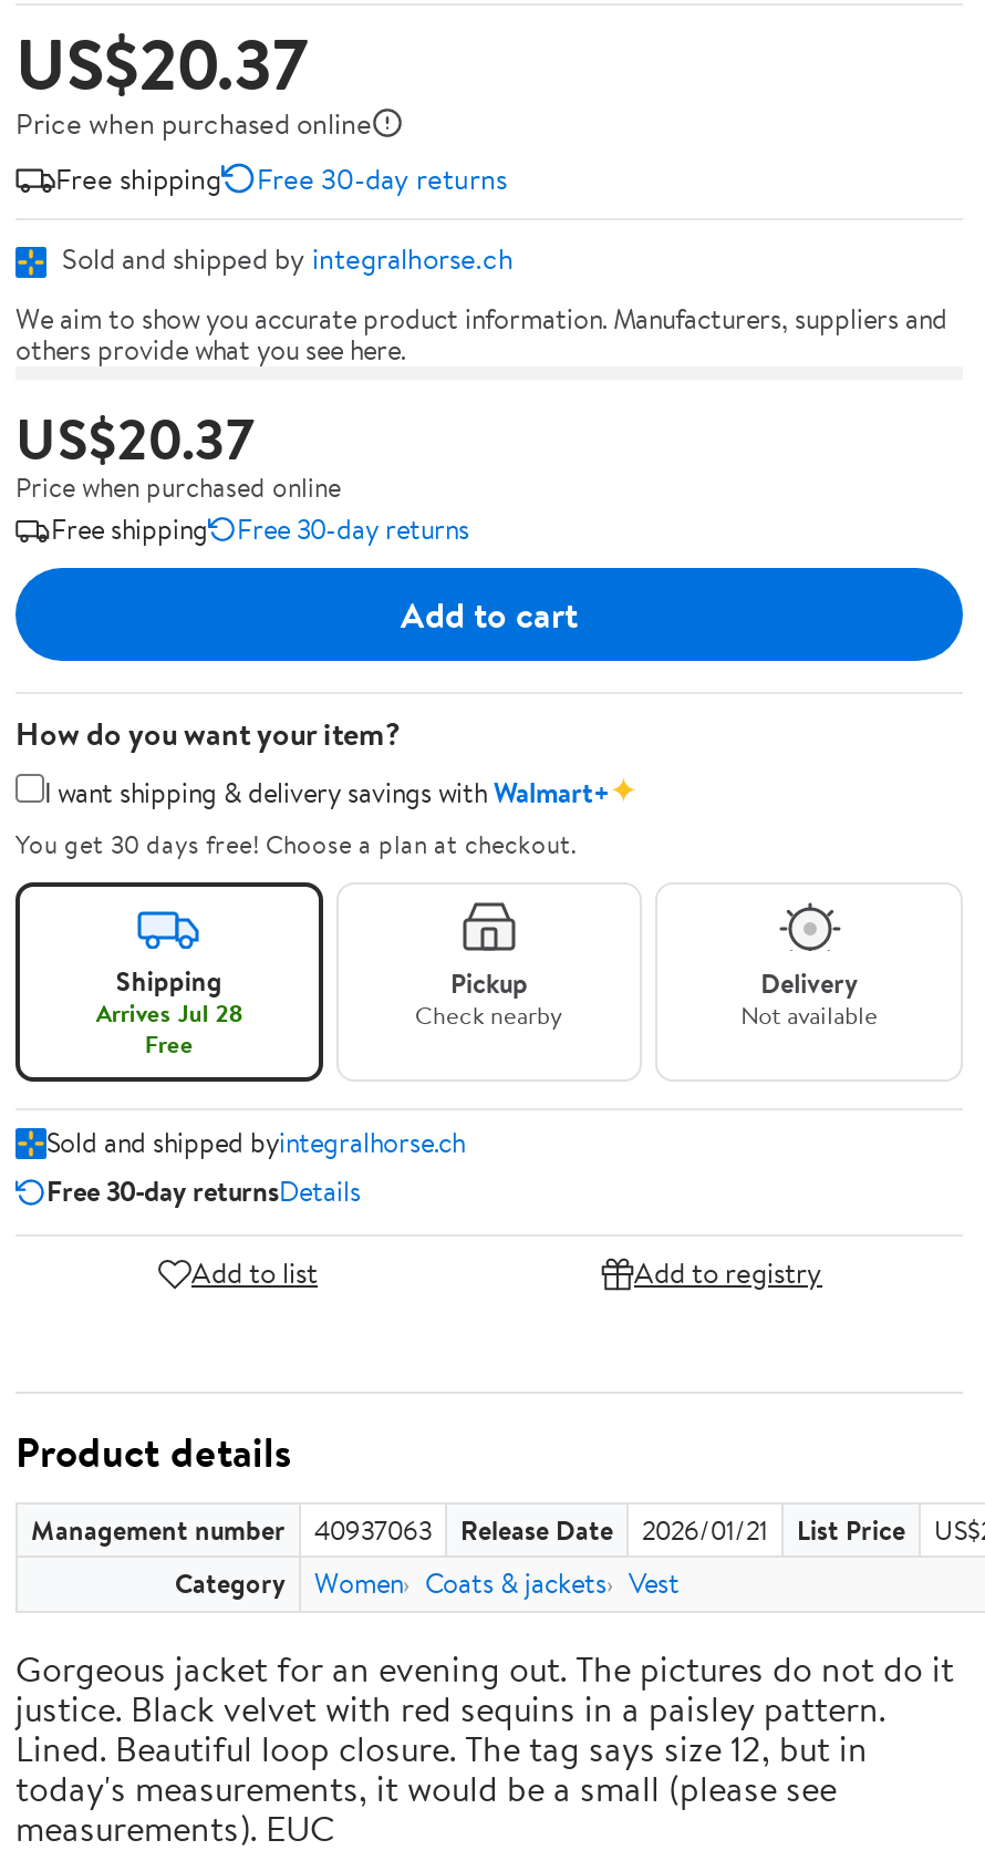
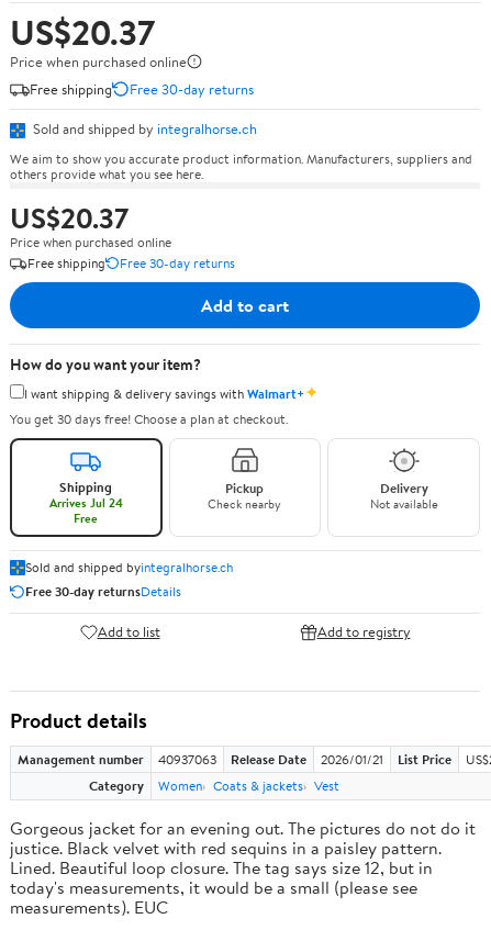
[96,995,242,1031] Arrives Jul 28 -> [49,494,123,512] Arrives Jul 24

